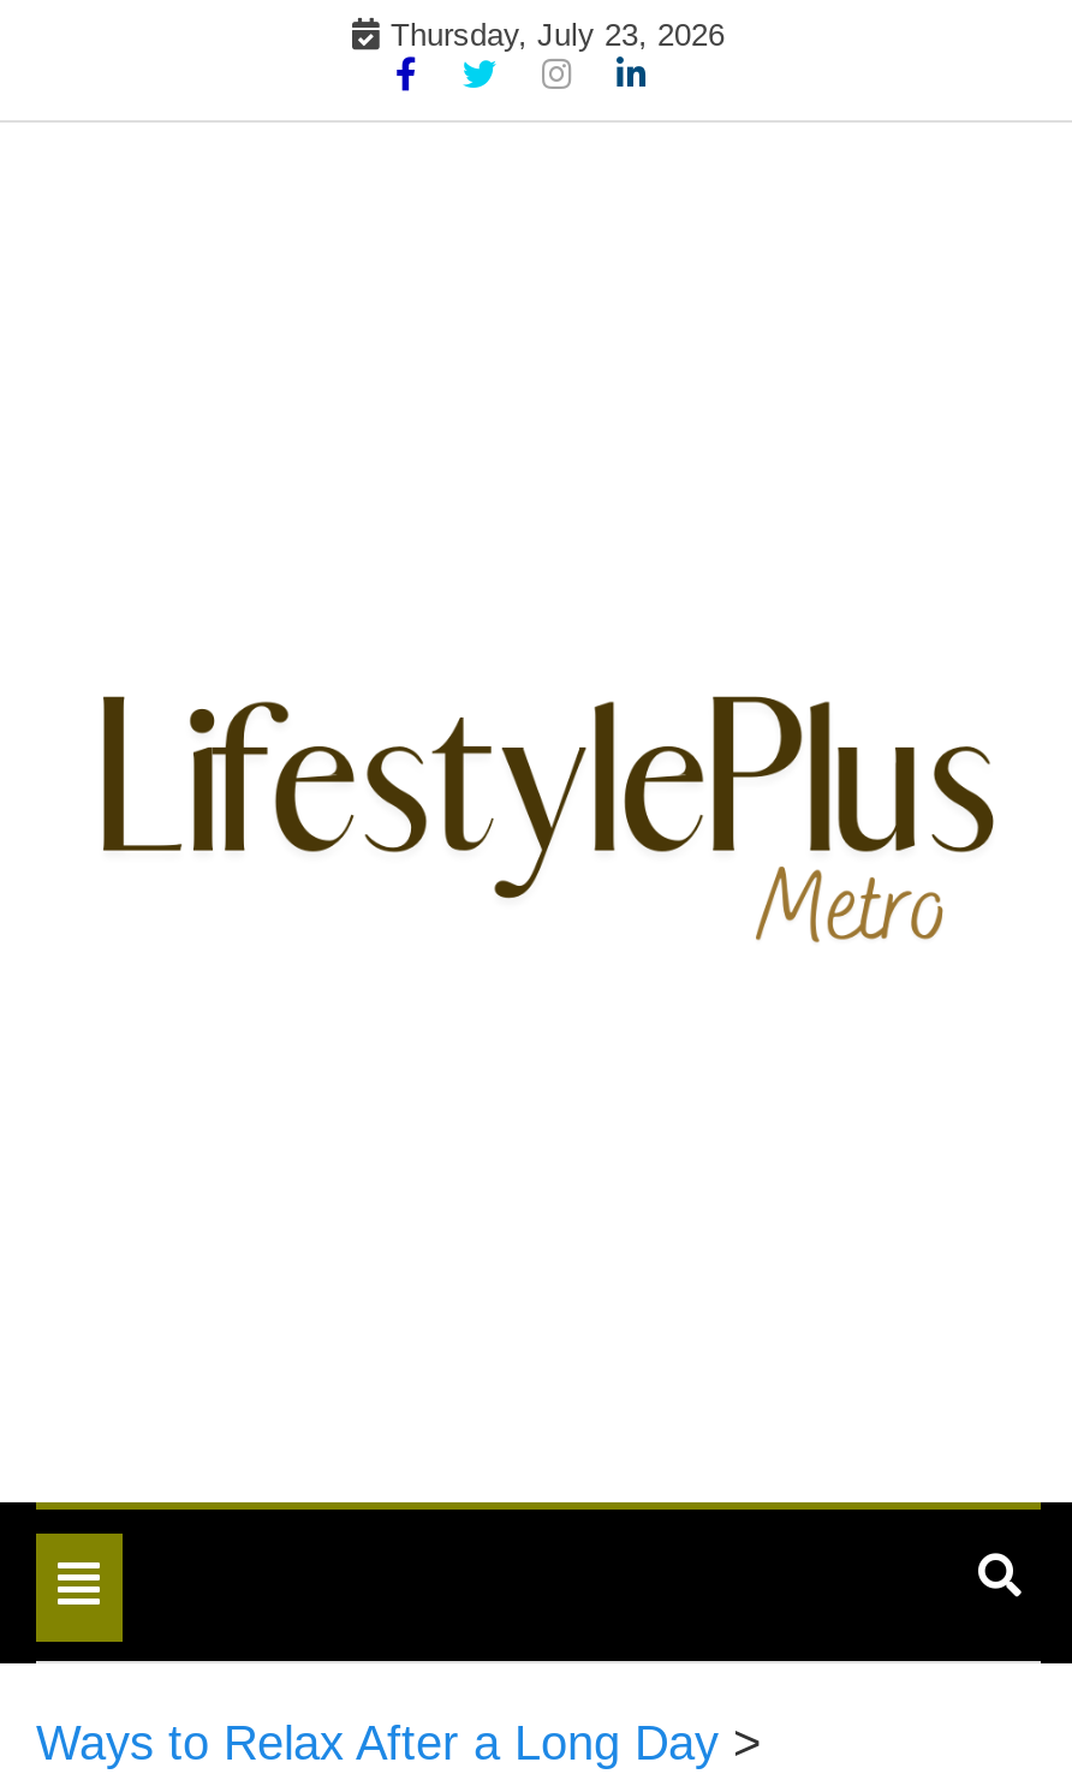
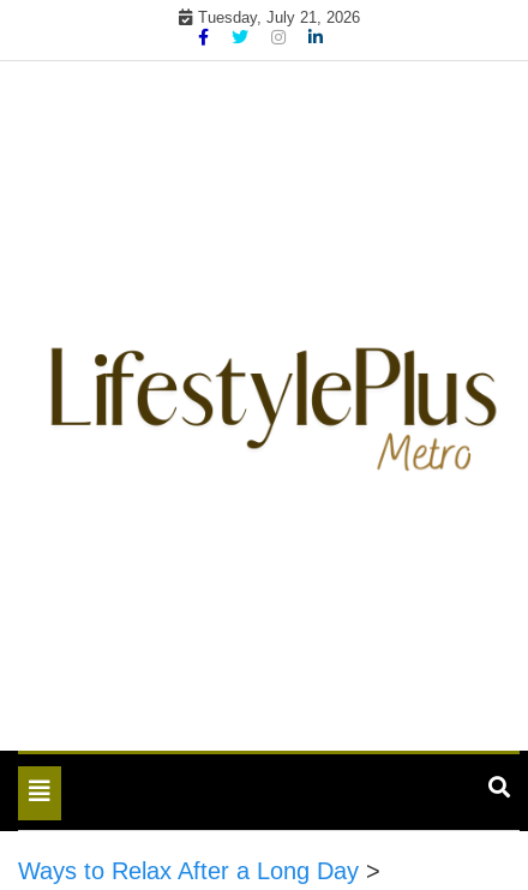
[391,17,725,53] Thursday, July 23, 2026 -> [197,8,359,26] Tuesday, July 21, 2026

